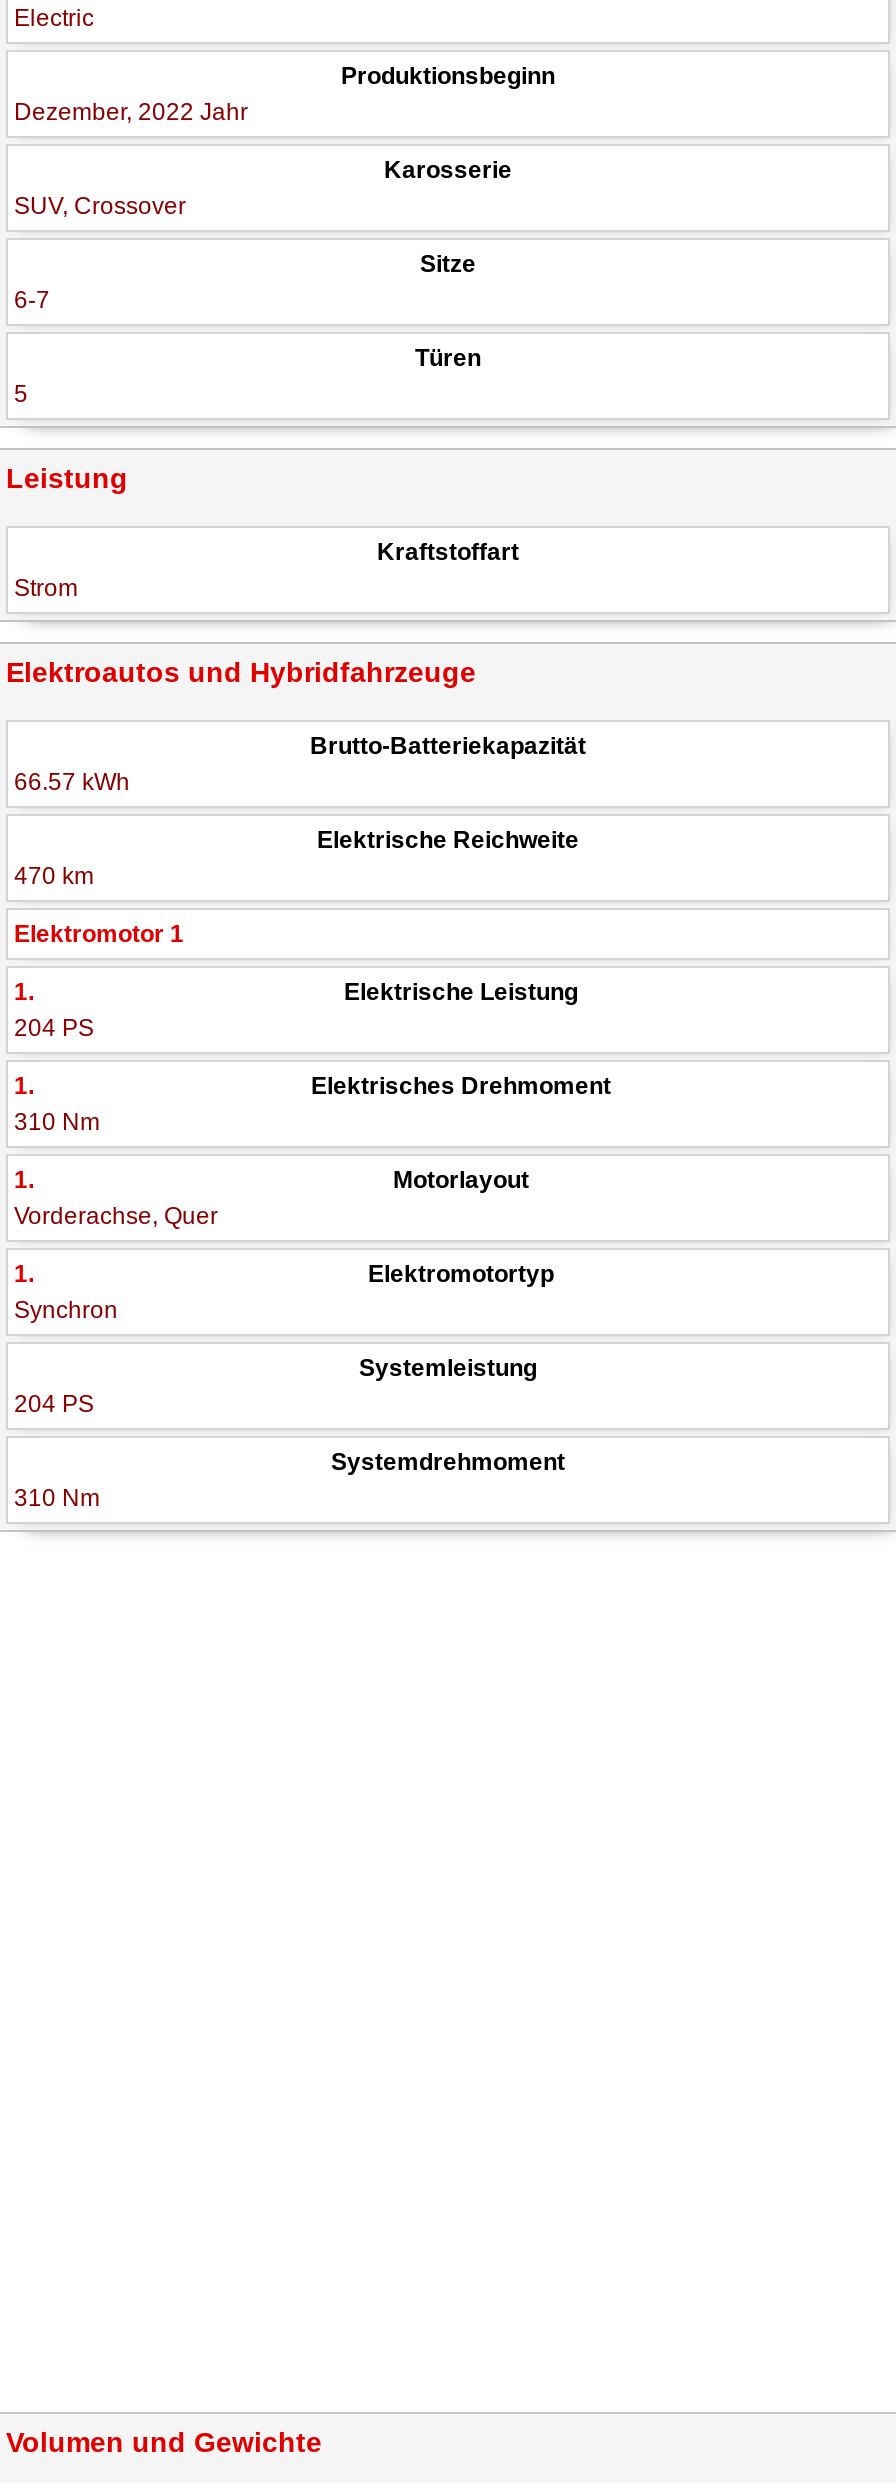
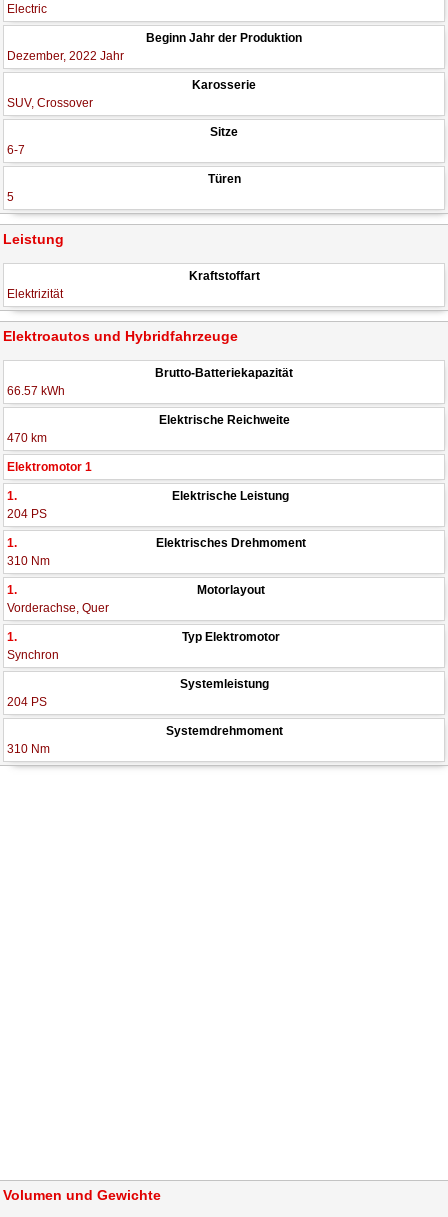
[341,63,555,91] Produktionsbeginn -> [146,31,302,45] Beginn Jahr der Produktion
[14,575,78,603] Strom -> [7,287,63,301] Elektrizität
[317,827,579,855] Elektrische Reichweite -> [158,413,289,427] Еlektrische Reichweite
[368,1261,554,1289] Elektromotortyp -> [181,630,279,644] Typ Elektromotor

